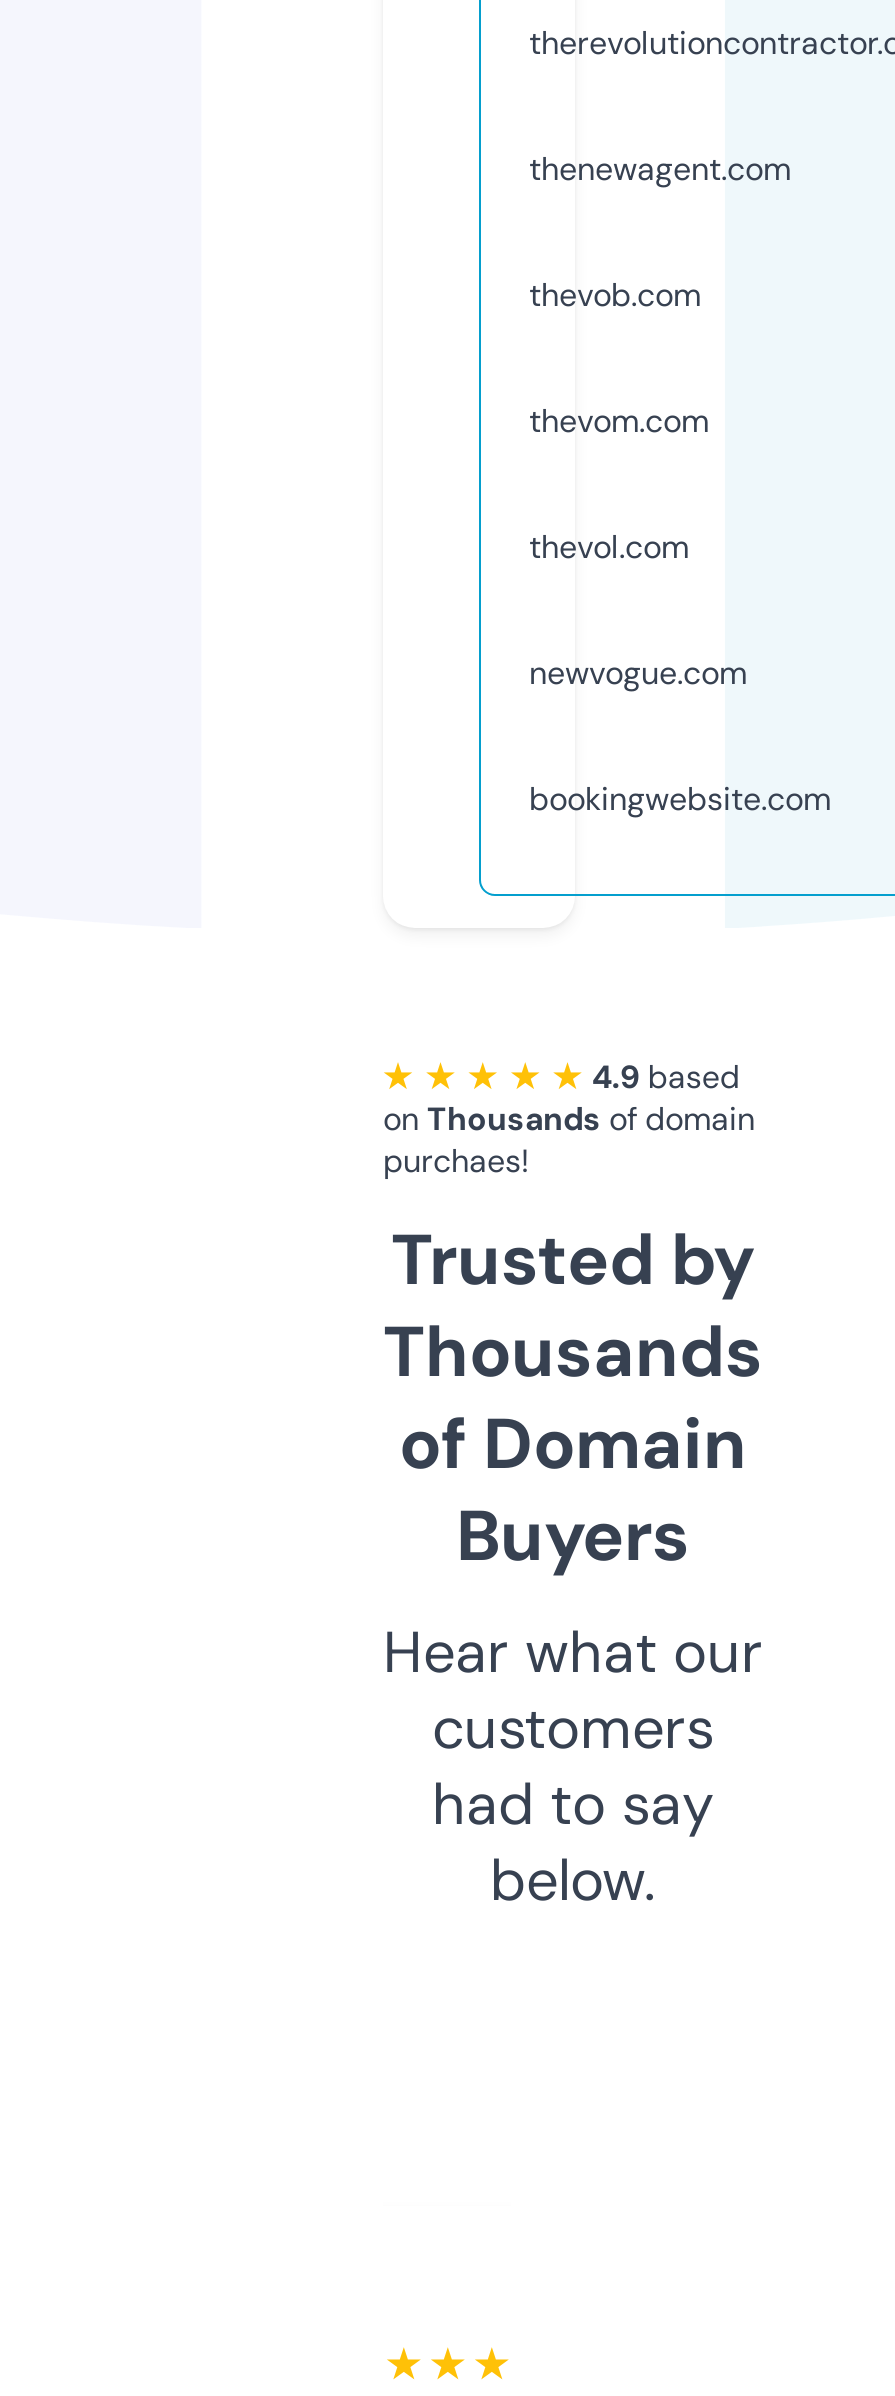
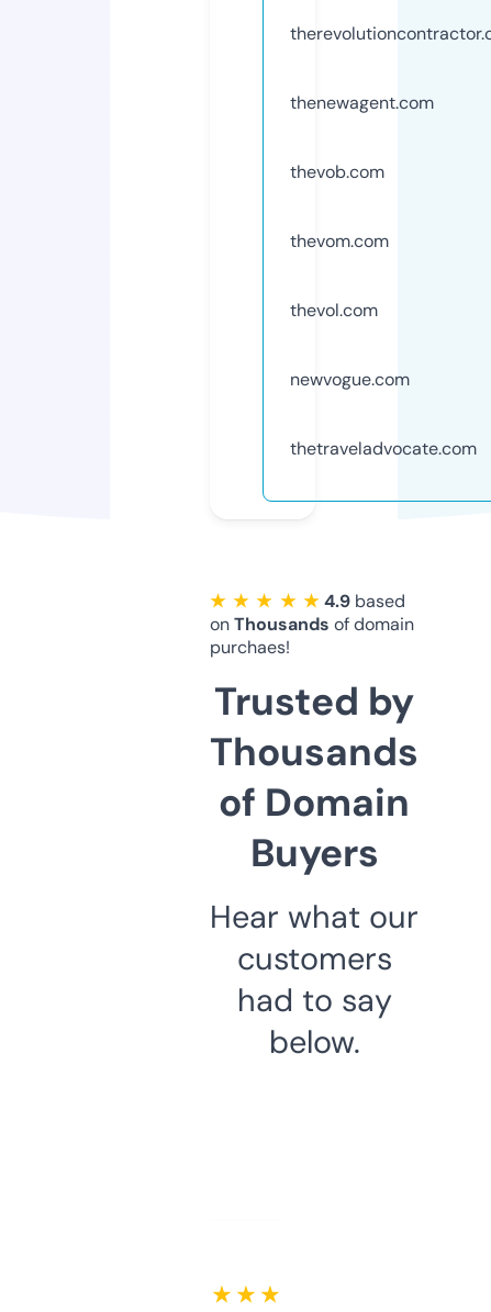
[529,778,831,820] bookingwebsite.com -> [290,437,477,460] thetraveladvocate.com

